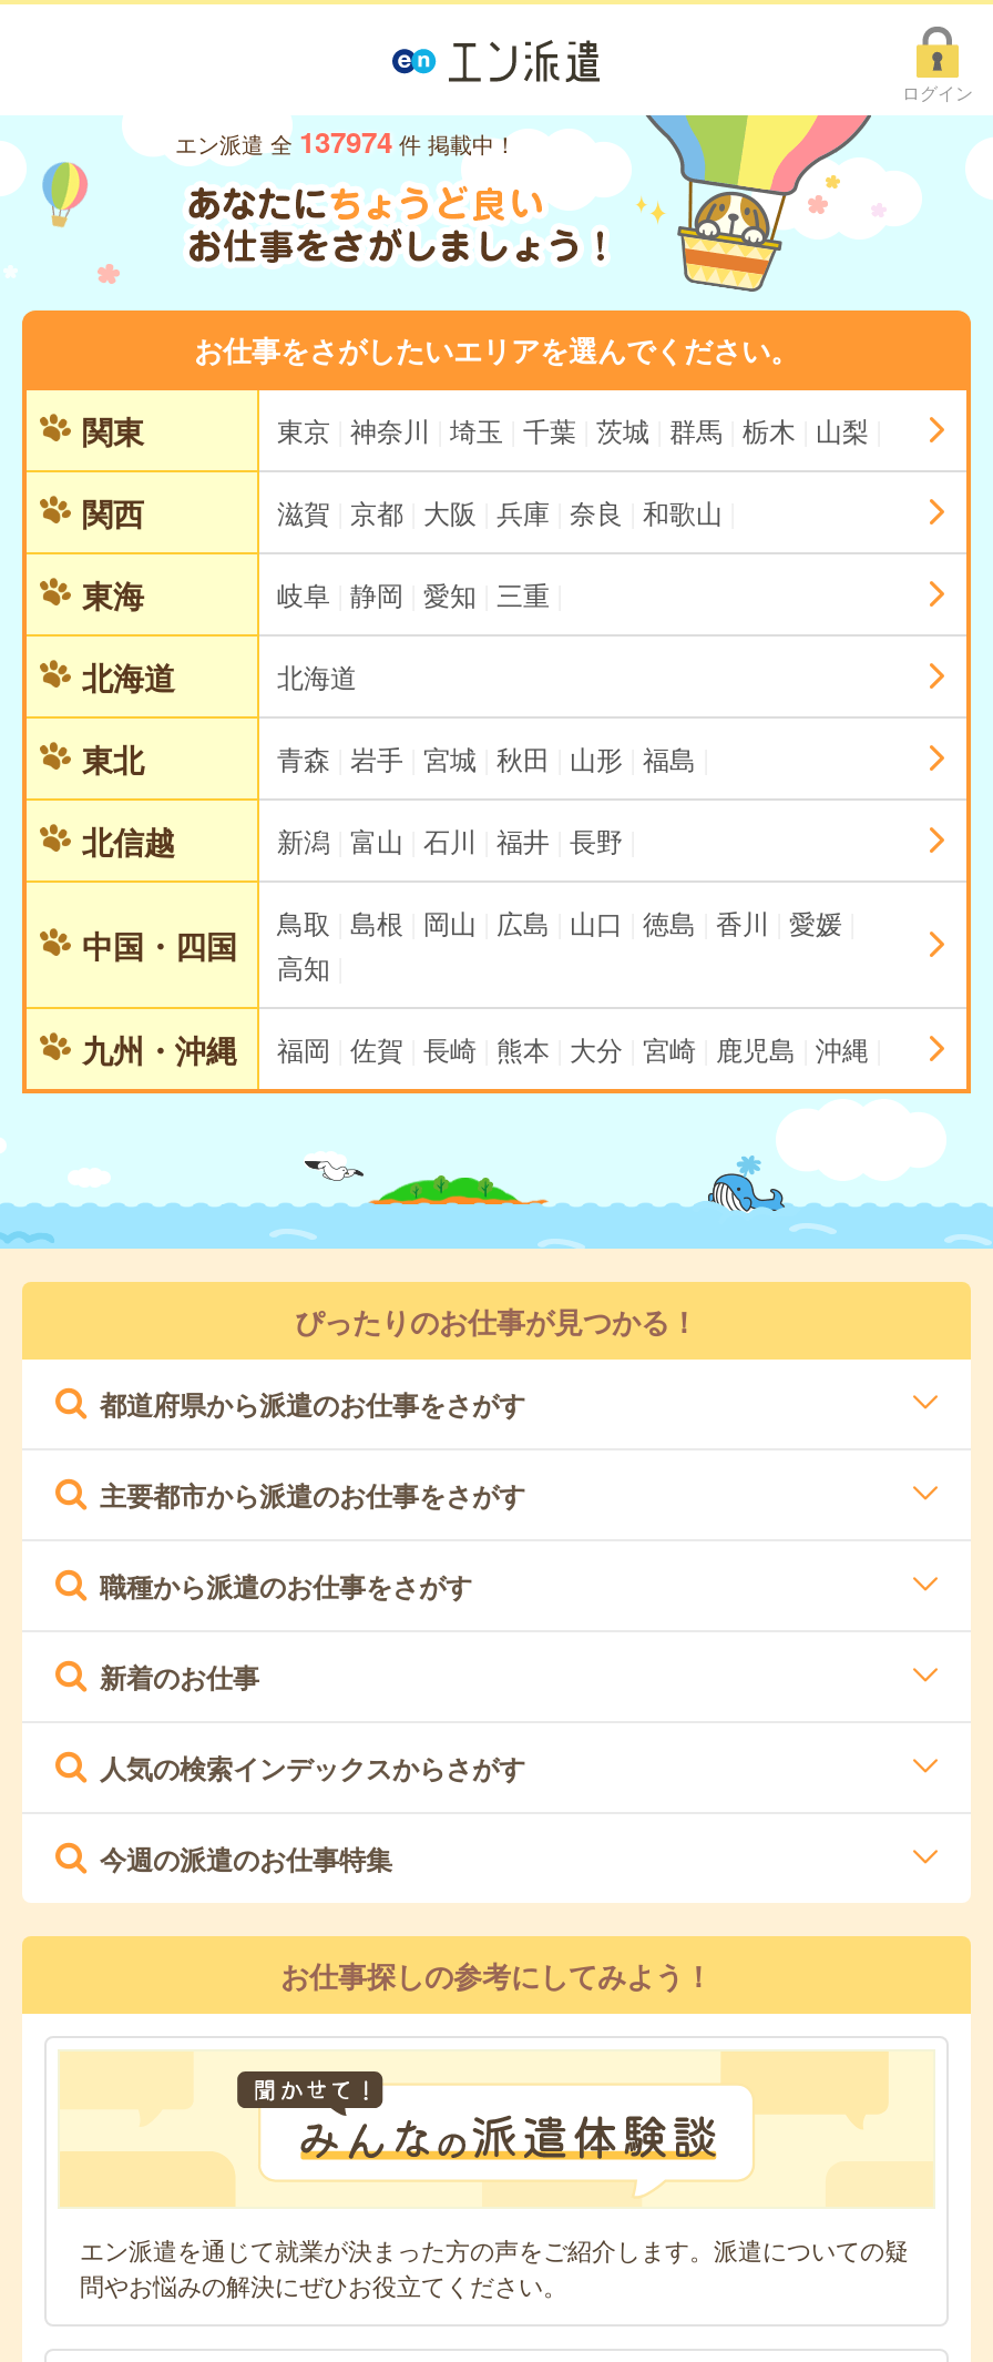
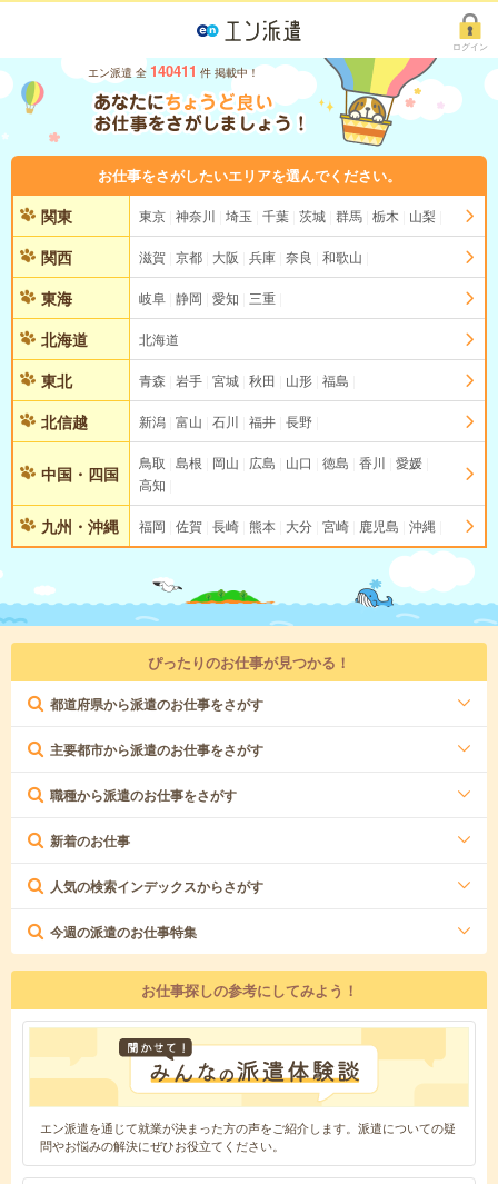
[175,121,516,163] エン派遣 全 137974 件 掲載中！ -> [88,61,259,82] エン派遣 全 140411 件 掲載中！

